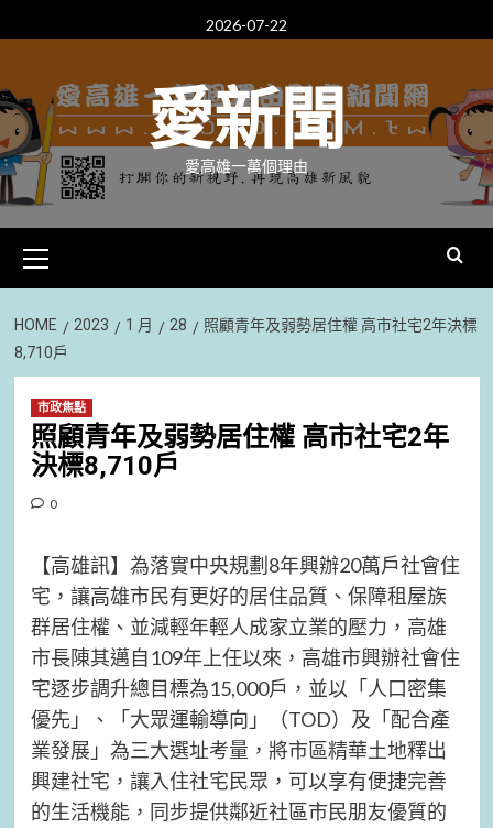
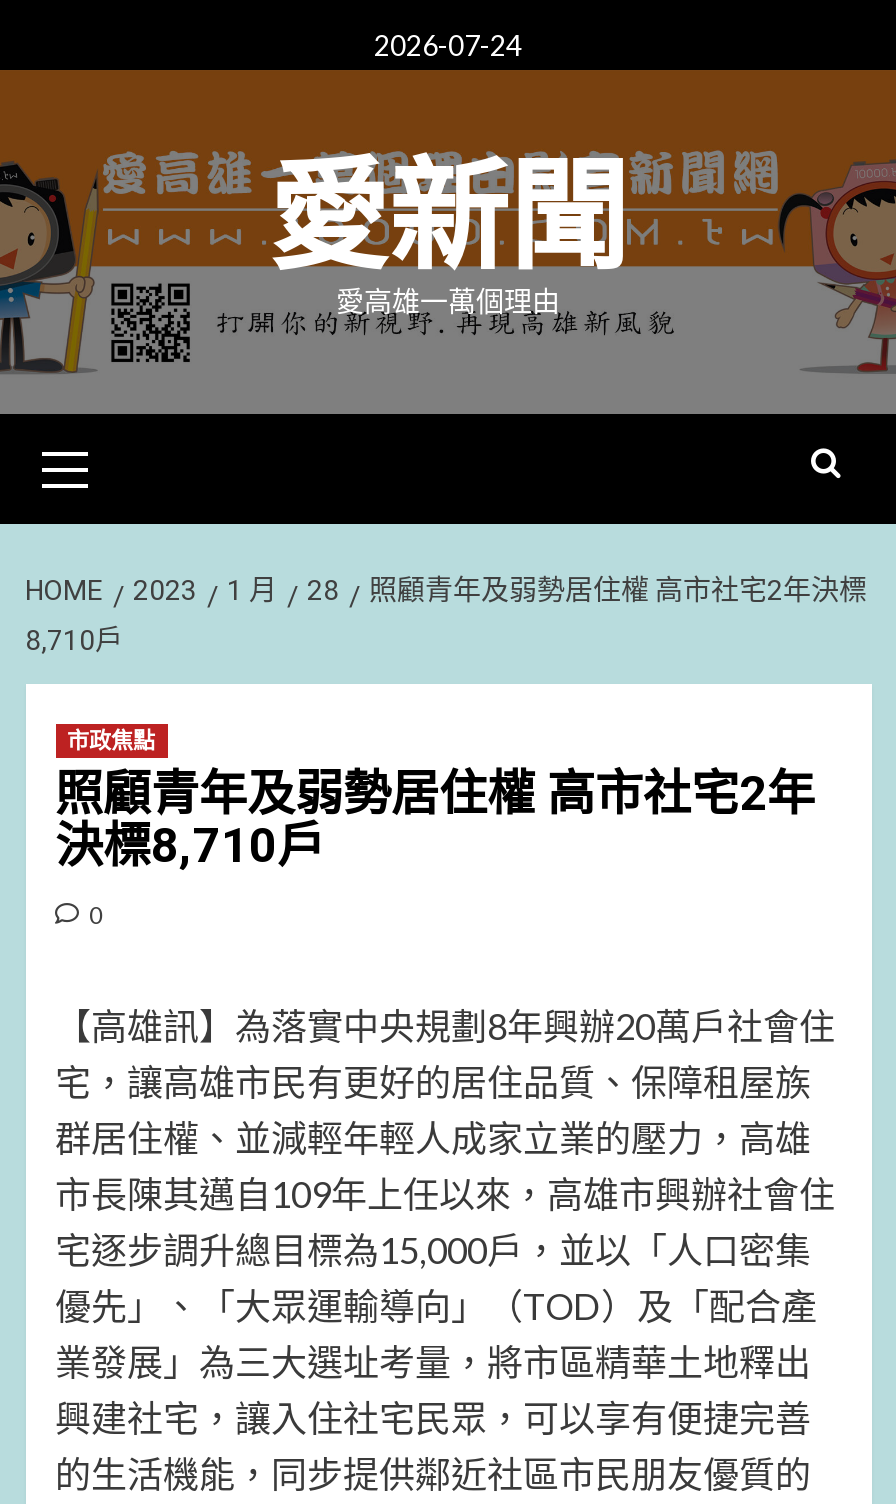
[206,15,287,34] 2026-07-22 -> [374,28,522,62] 2026-07-24

